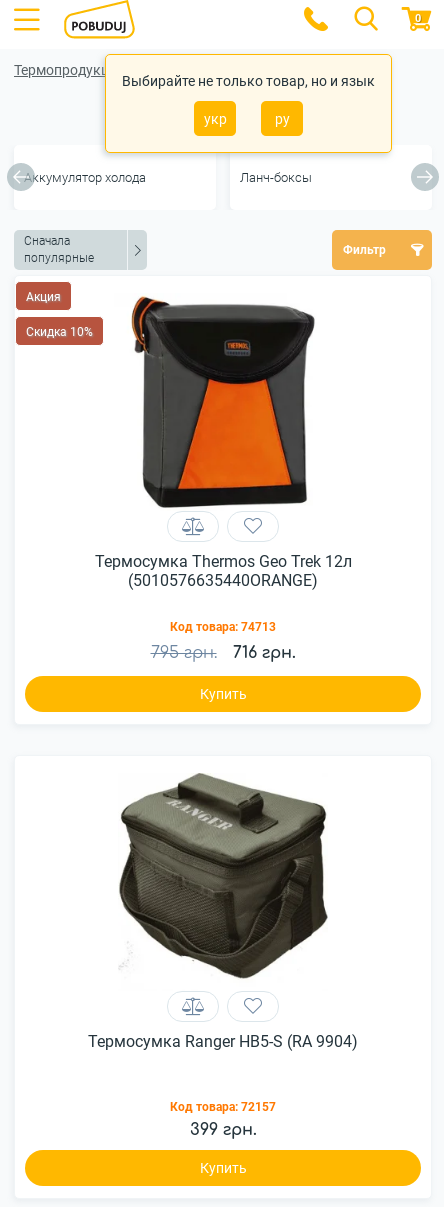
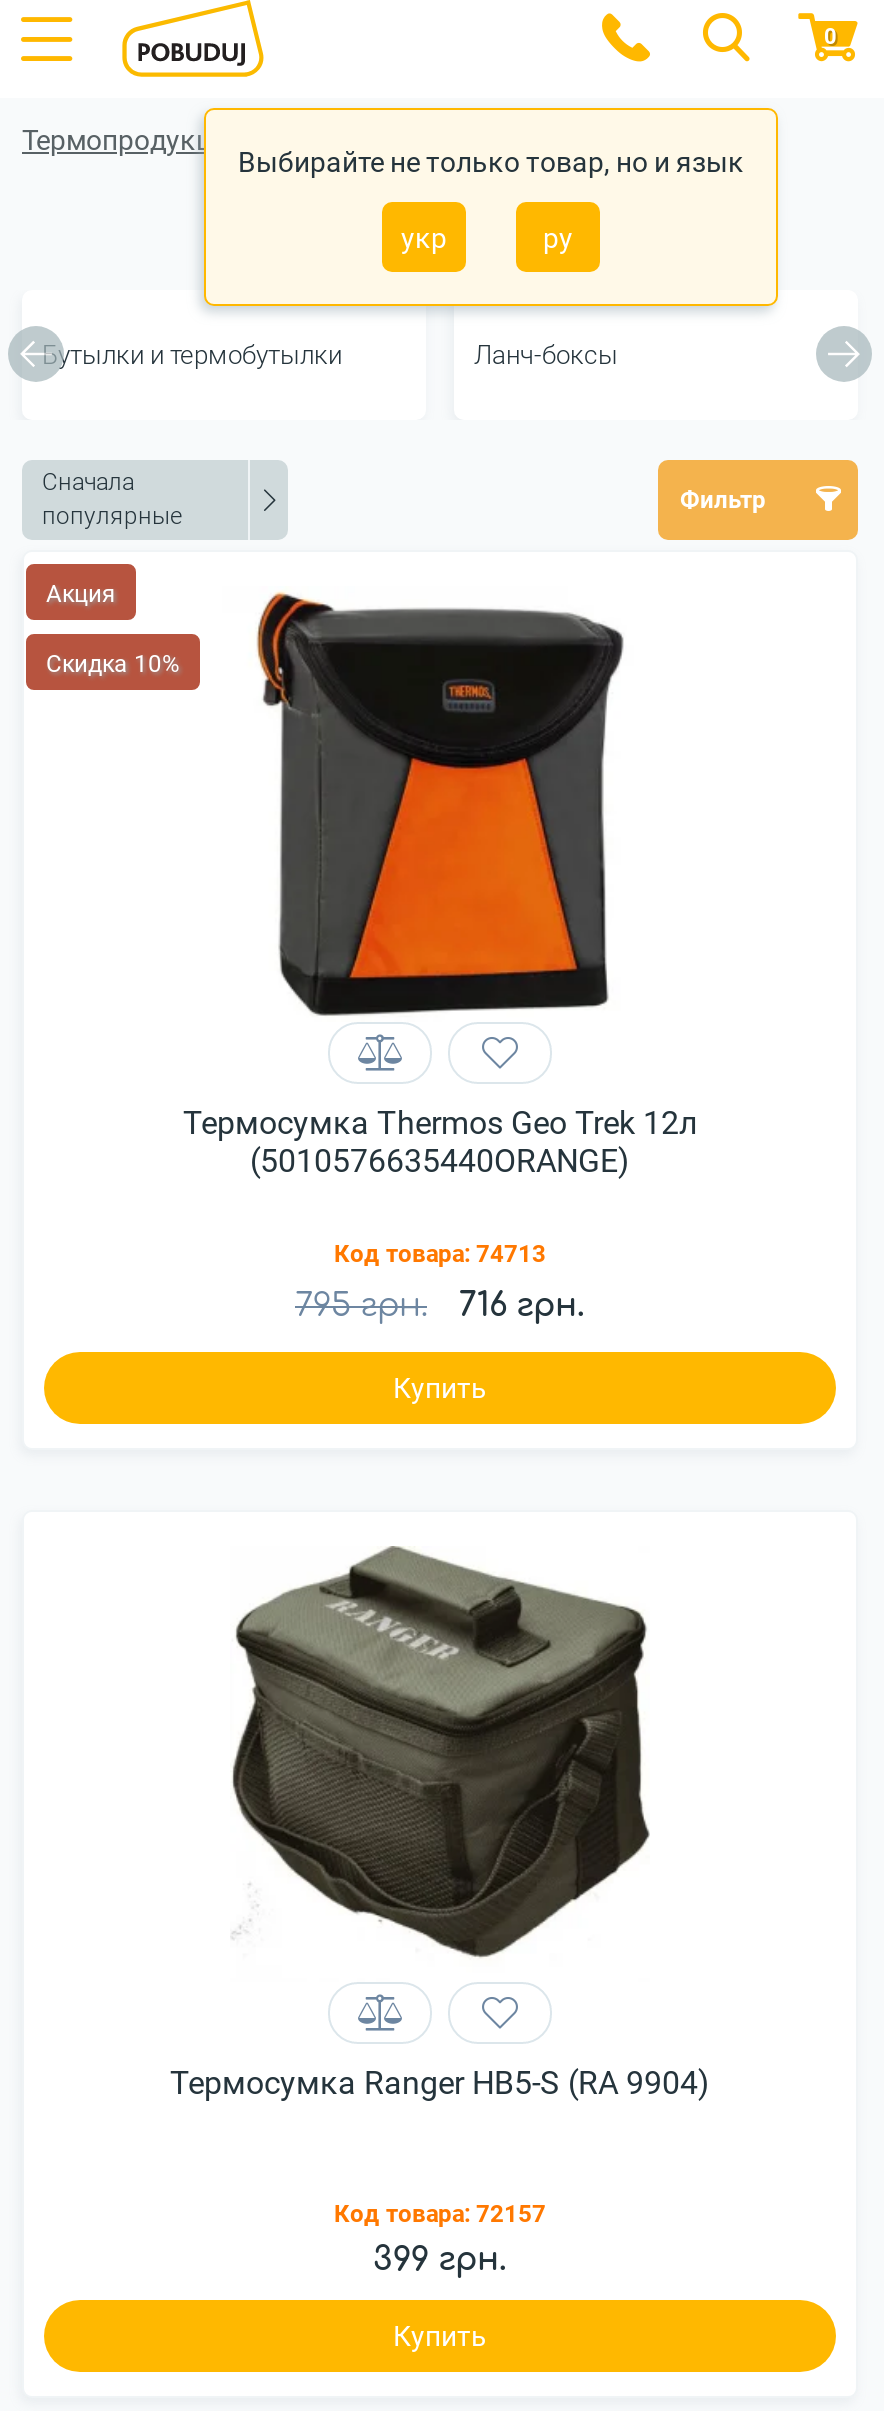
[24,170,146,185] Аккумулятор холода -> [42,340,342,370] Бутылки и термобутылки

